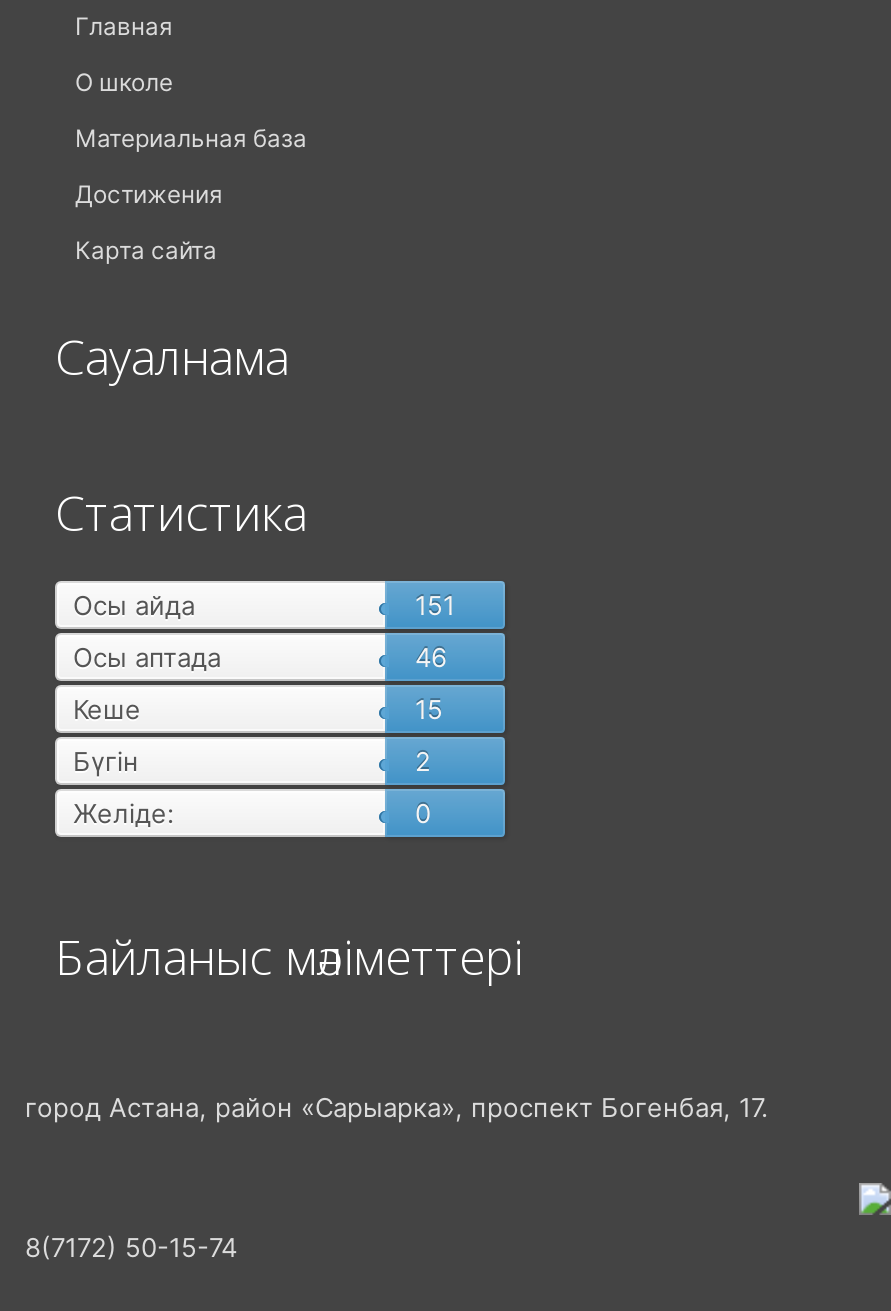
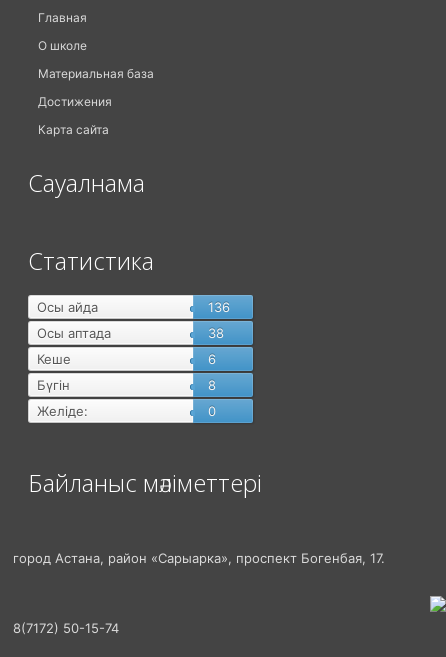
[415,589,455,621] 151 -> [208,299,230,315] 136
[415,641,447,673] 46 -> [208,325,224,341] 38
[415,693,443,725] 15 -> [208,351,216,367] 6
[415,745,431,777] 2 -> [208,377,216,393] 8

